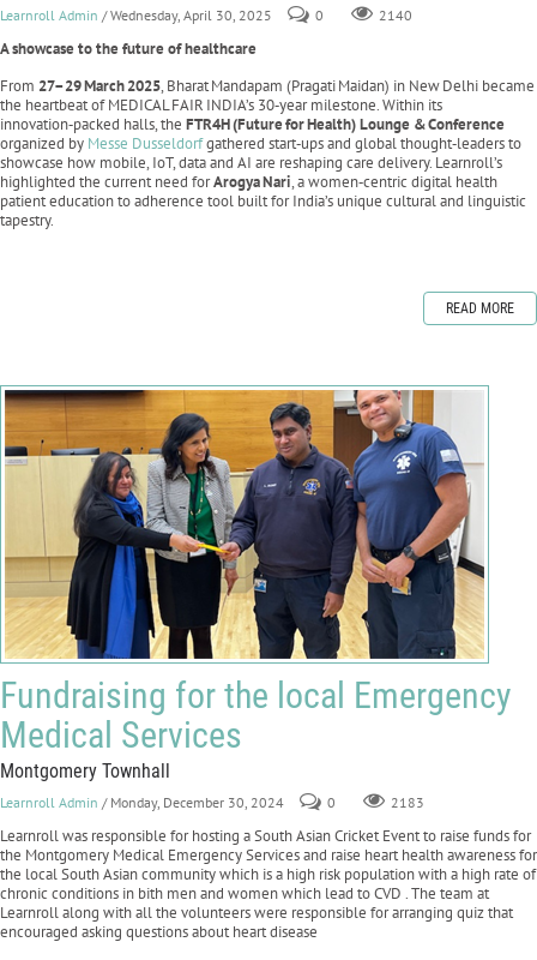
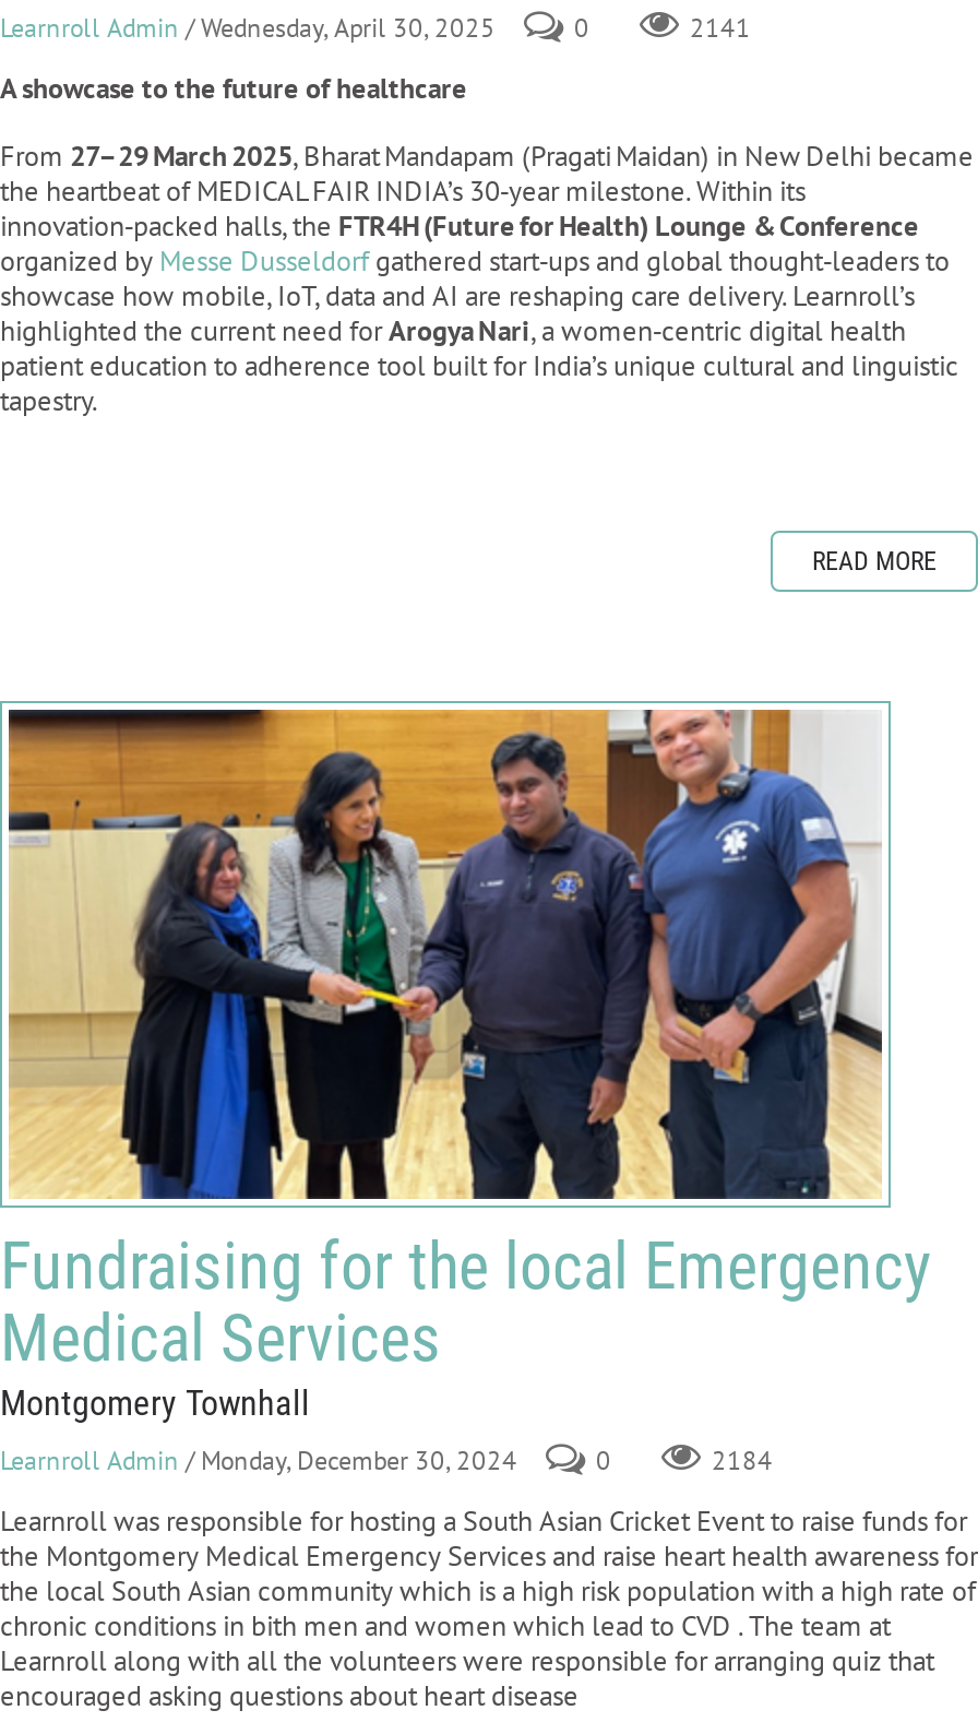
[379,6,412,24] 2140 -> [690,11,751,44] 2141
[391,793,424,811] 2183 -> [712,1444,773,1476] 2184

